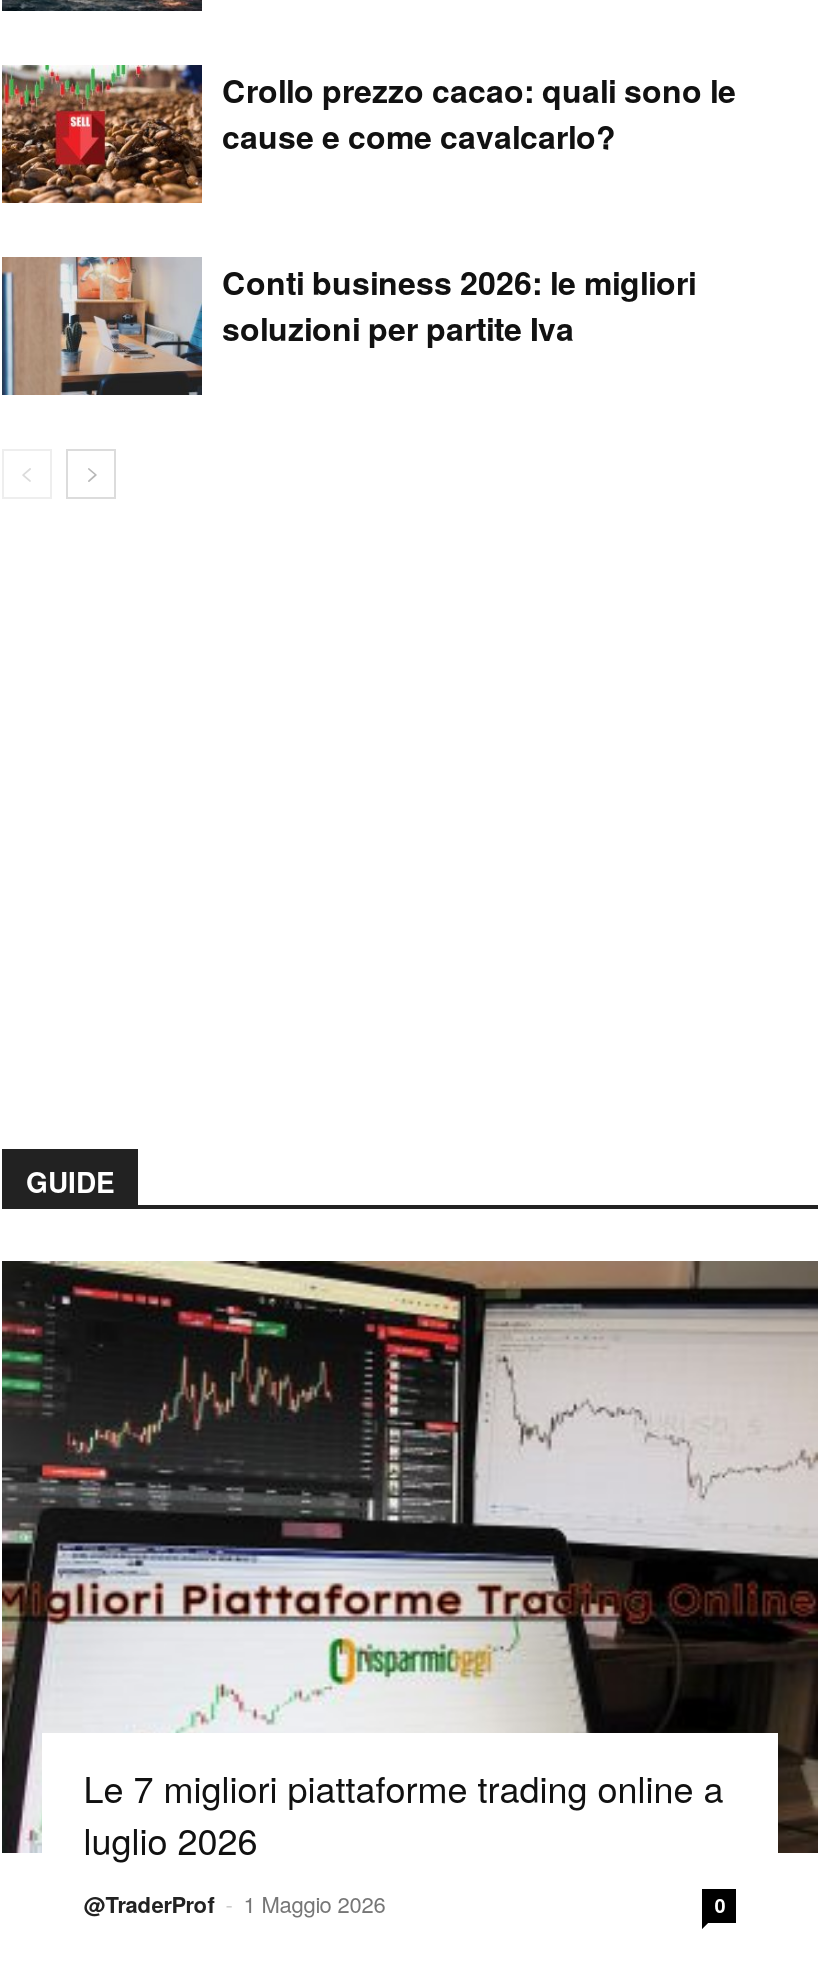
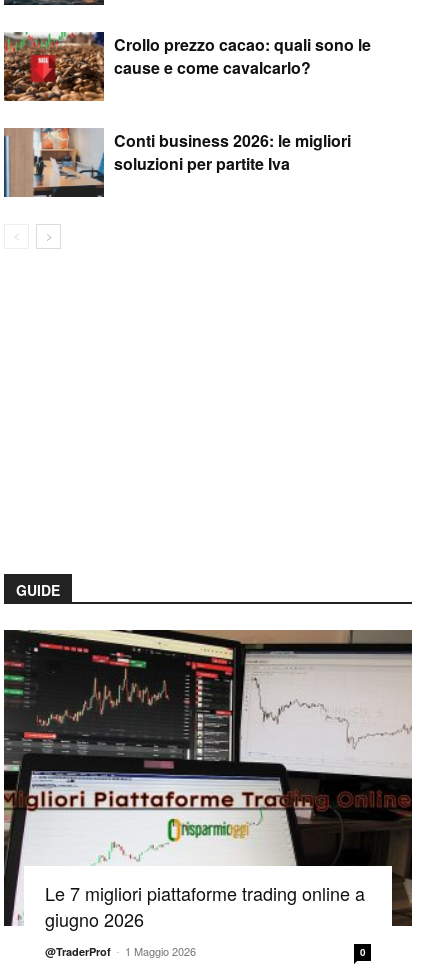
[84,1812,258,1864] luglio 2026 -> [45,906,144,932] giugno 2026

